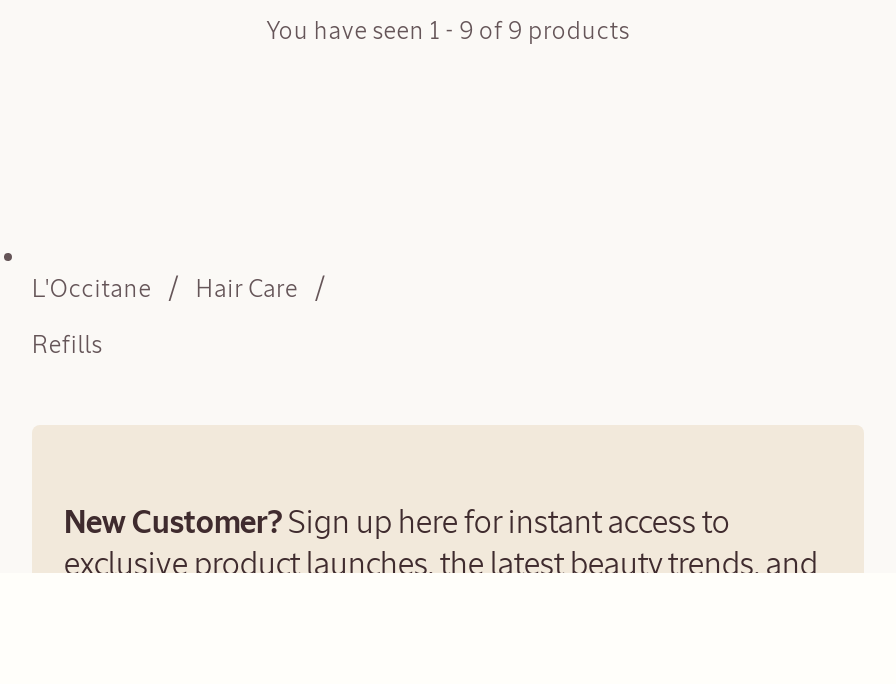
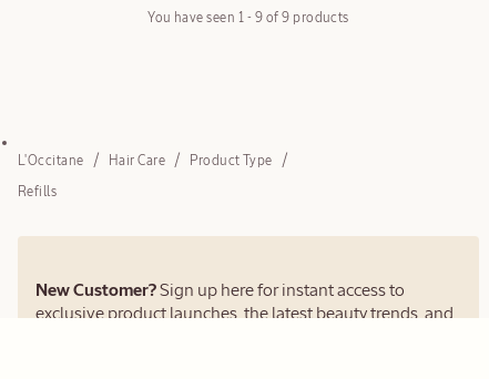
none -> [190,153,273,168] Product Type

